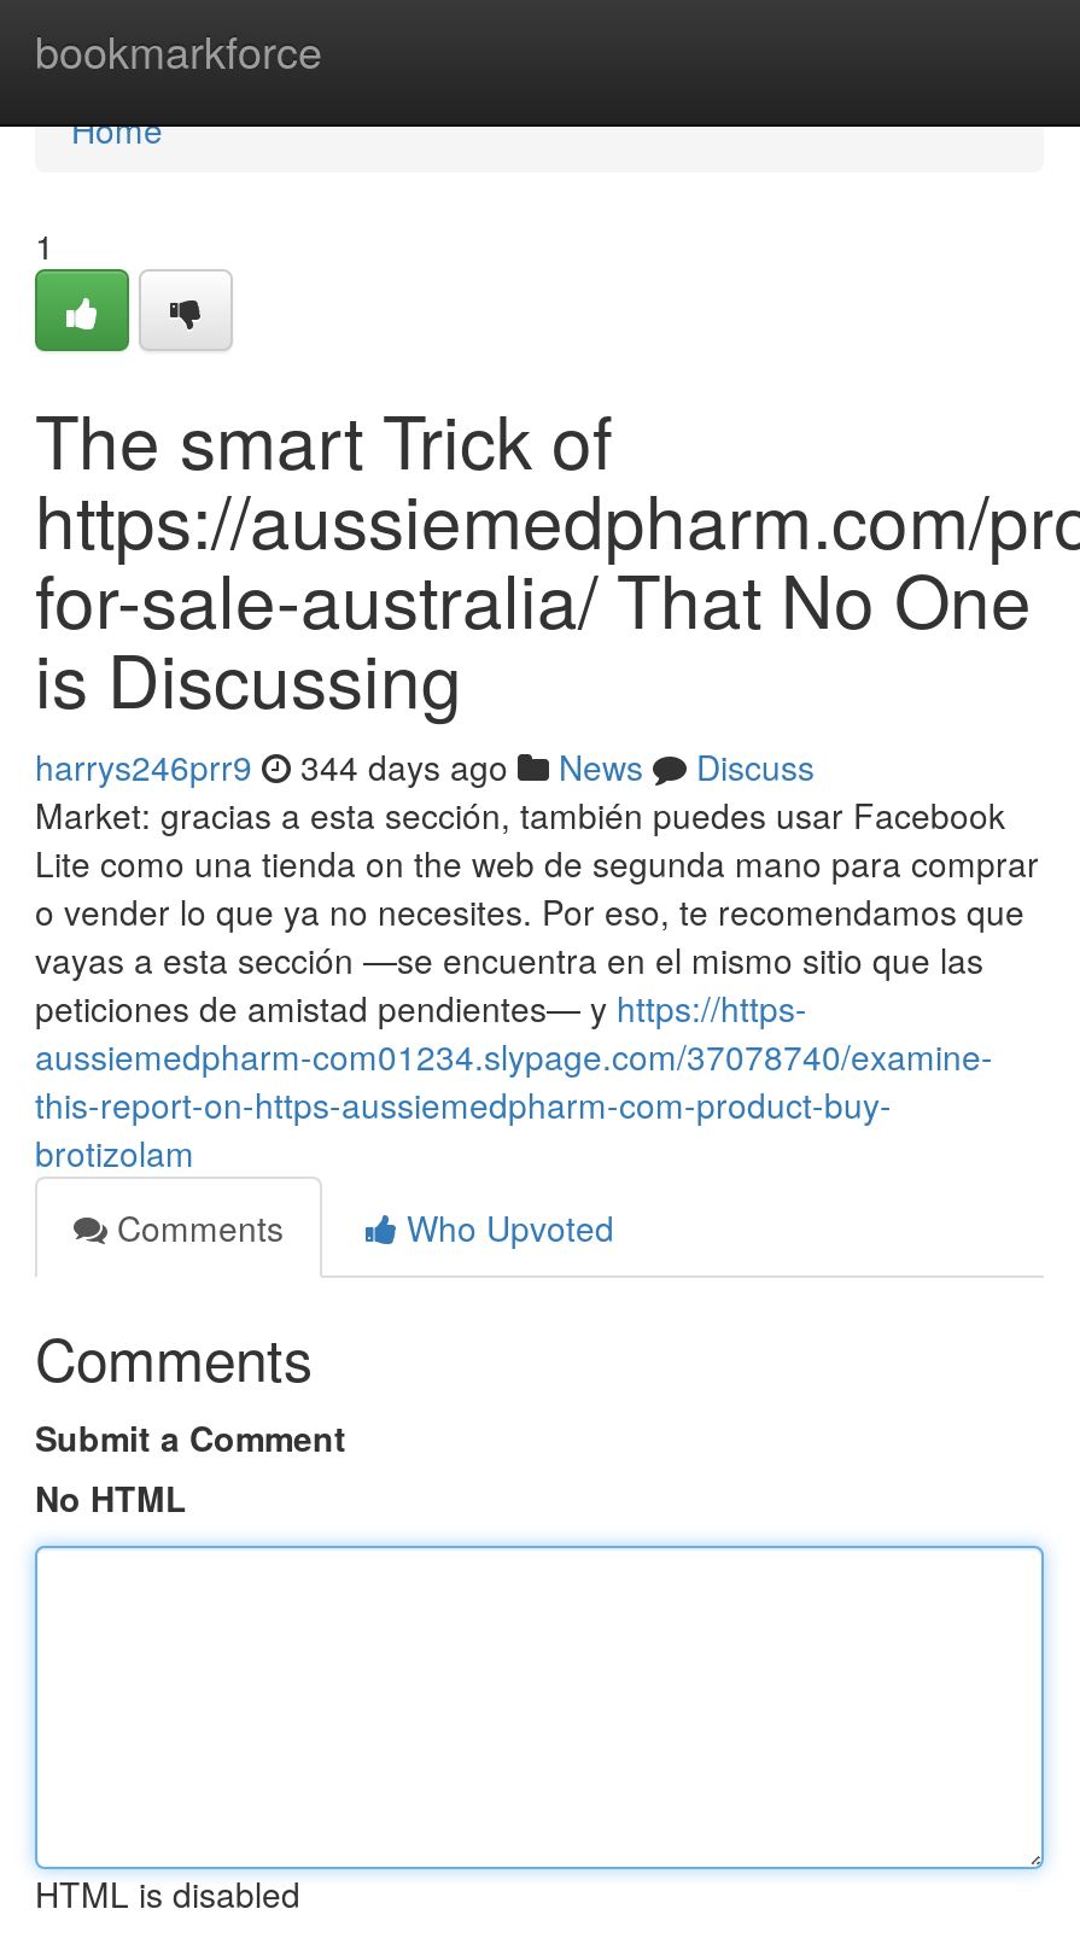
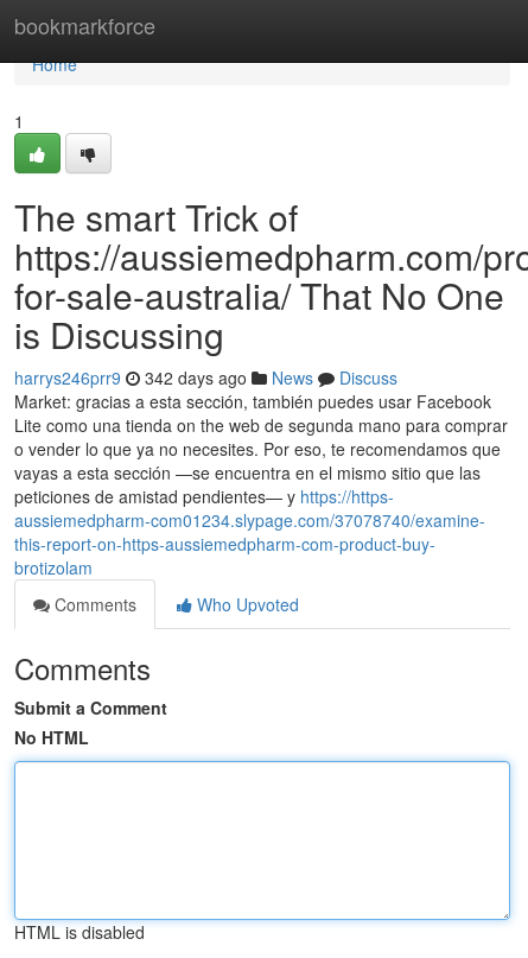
[35,742,815,790] harrys246prr9 344 days ago News Discuss -> [14,366,397,389] harrys246prr9 342 days ago News Discuss

